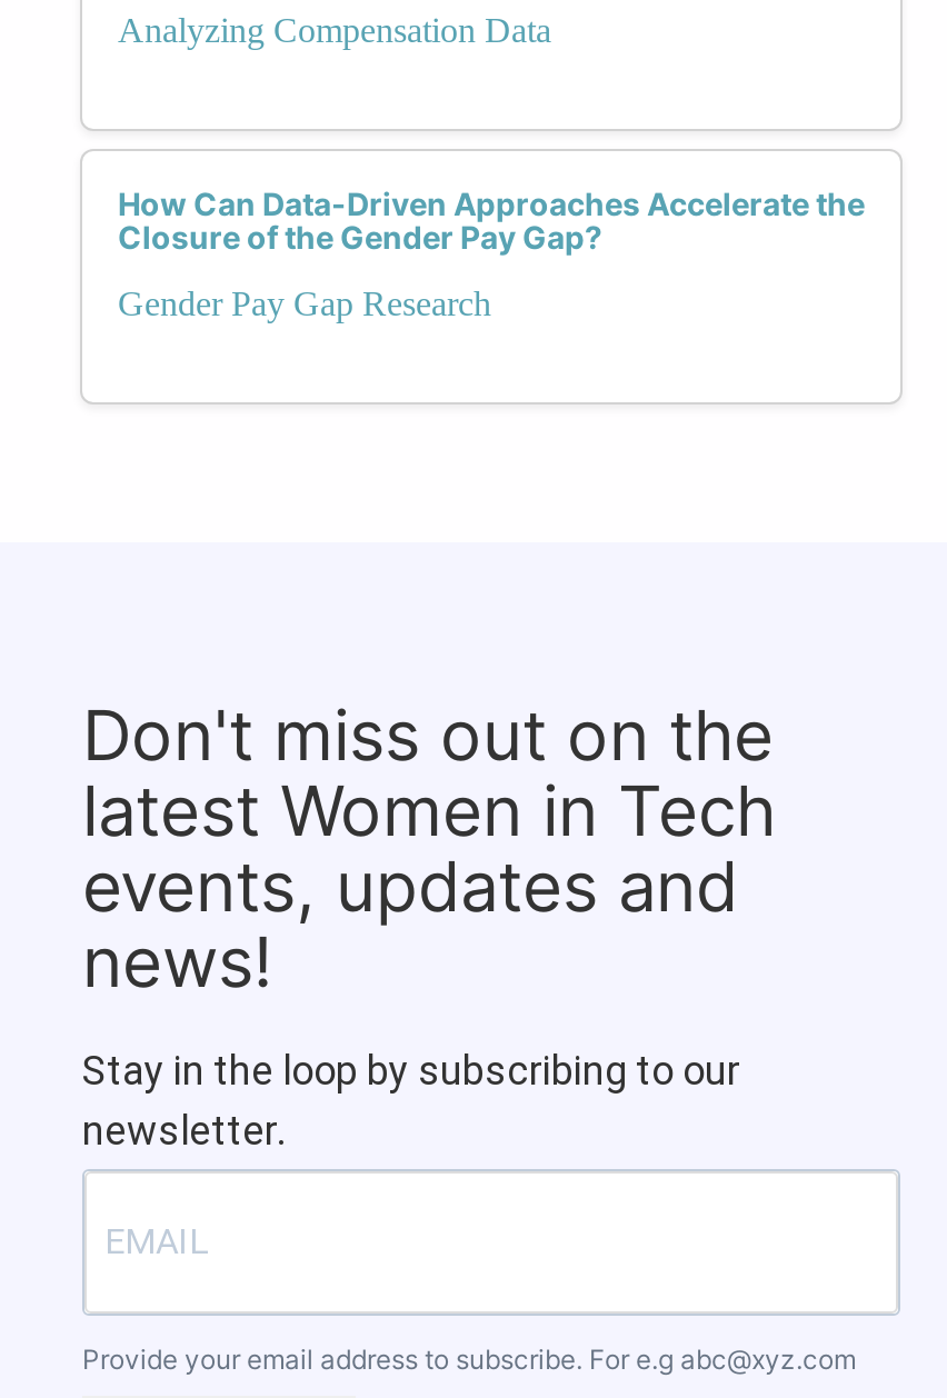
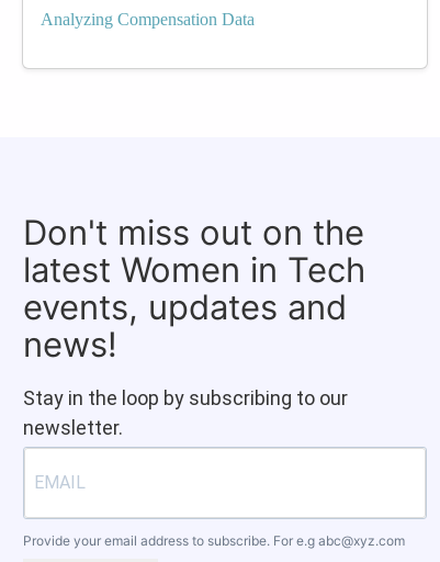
[118,184,865,322] How Can Data-Driven Approaches Accelerate the | Closure of the Gender Pay Gap? | Gender Pay Gap Research -> none

